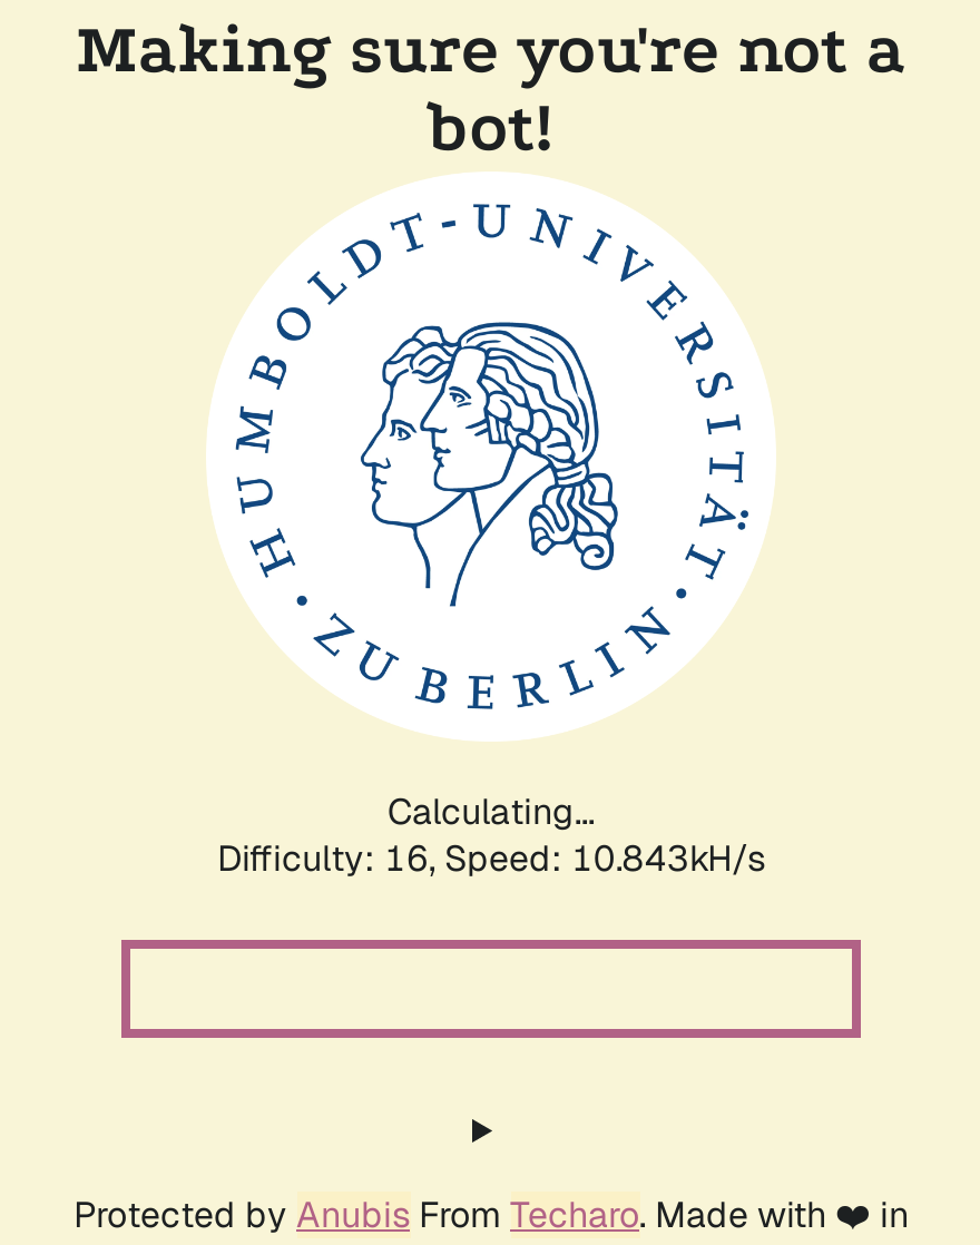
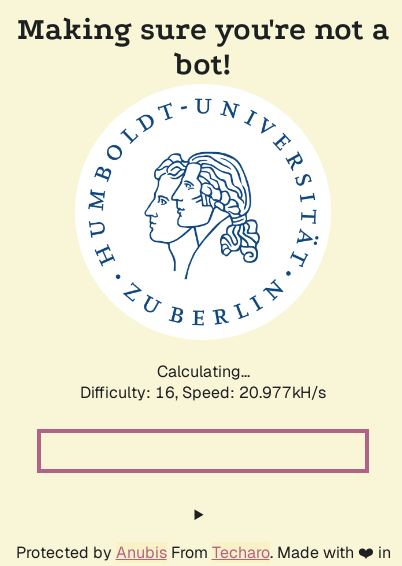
[217,835,765,882] Difficulty: 16, Speed: 10.843kH/s -> [80,382,326,403] Difficulty: 16, Speed: 20.977kH/s

